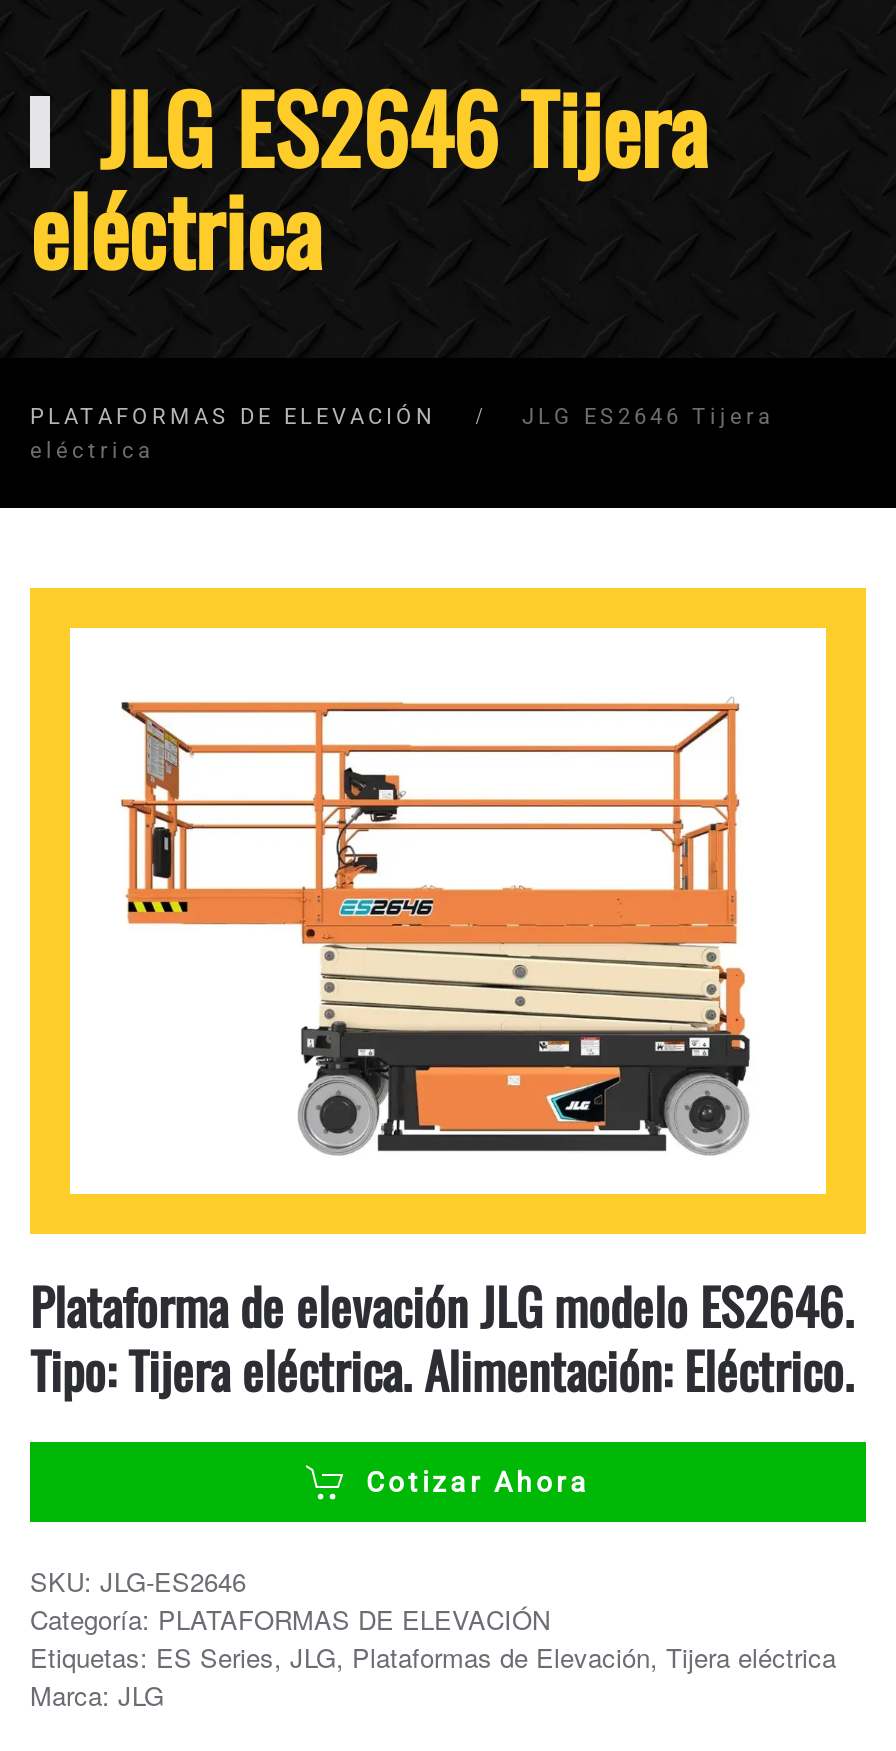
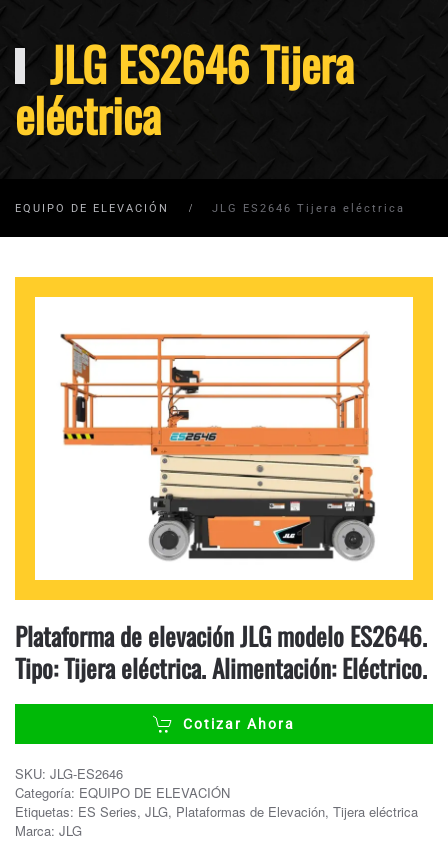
[30,404,774,464] PLATAFORMAS DE ELEVACIÓN | JLG ES2646 Tijera | eléctrica -> [15,202,405,215] EQUIPO DE ELEVACIÓN | JLG ES2646 Tijera eléctrica
[30,1601,550,1639] Categoría: PLATAFORMAS DE ELEVACIÓN -> [15,783,230,802] Categoría: EQUIPO DE ELEVACIÓN

